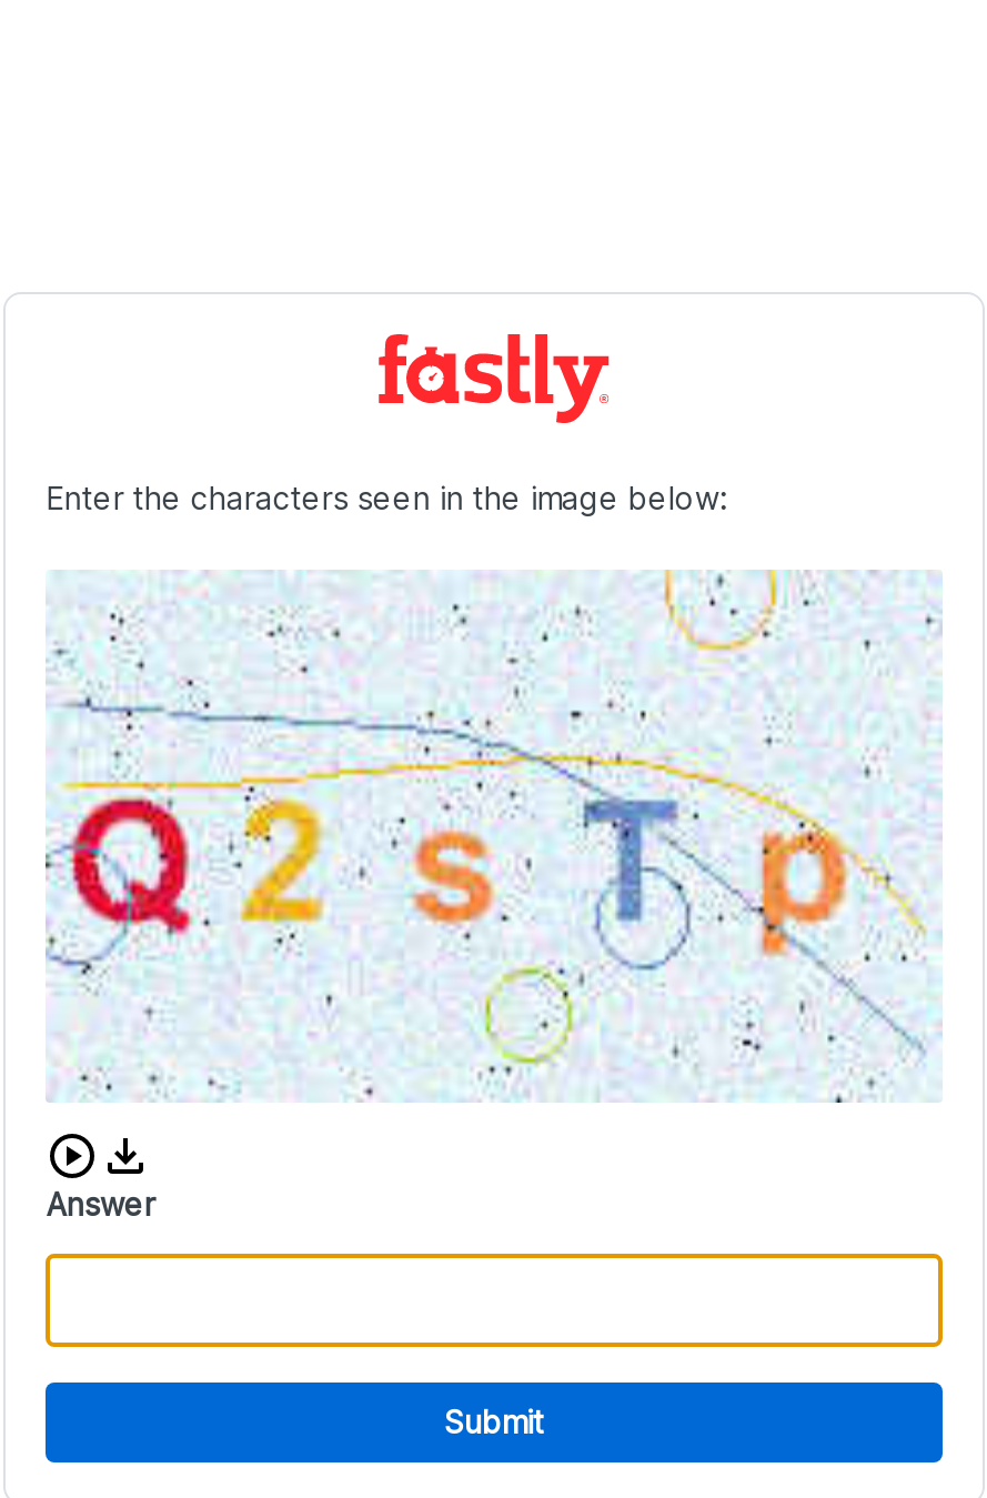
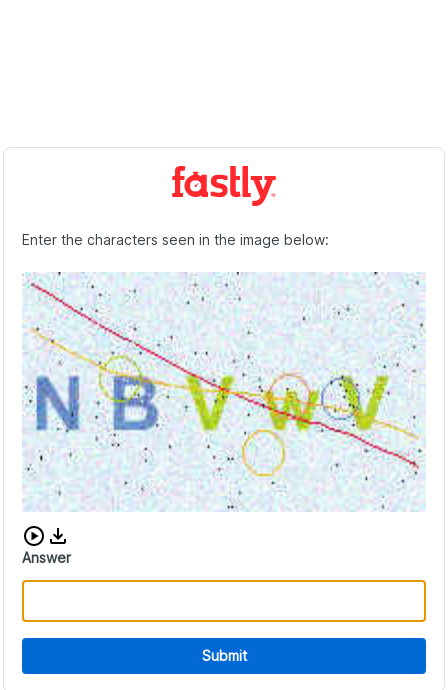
[46,570,936,1105] [image] -> [23,271,423,511] [image]

